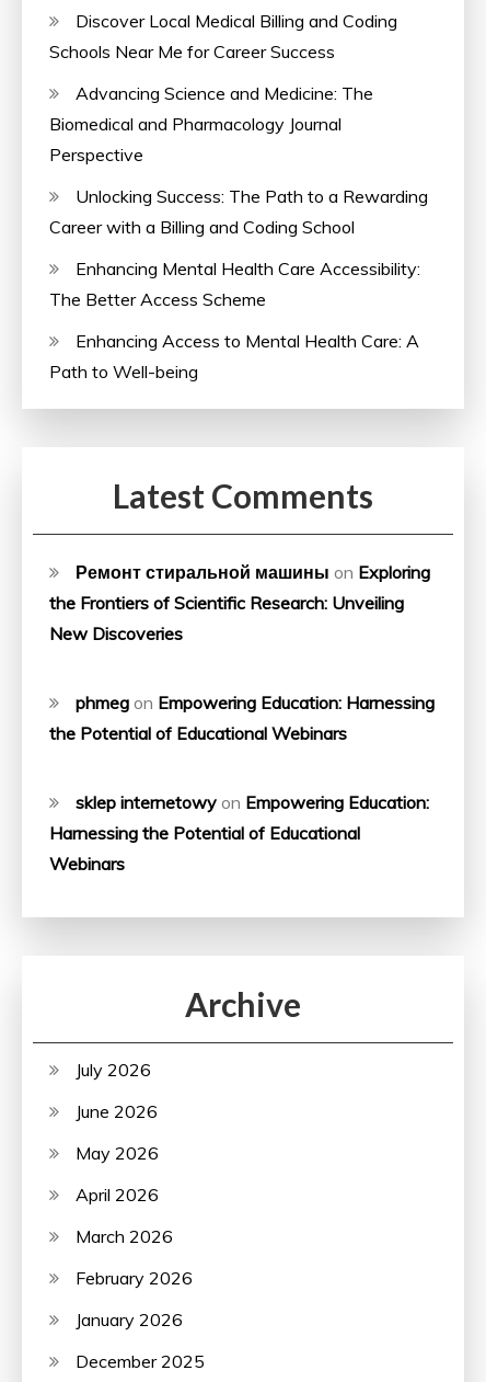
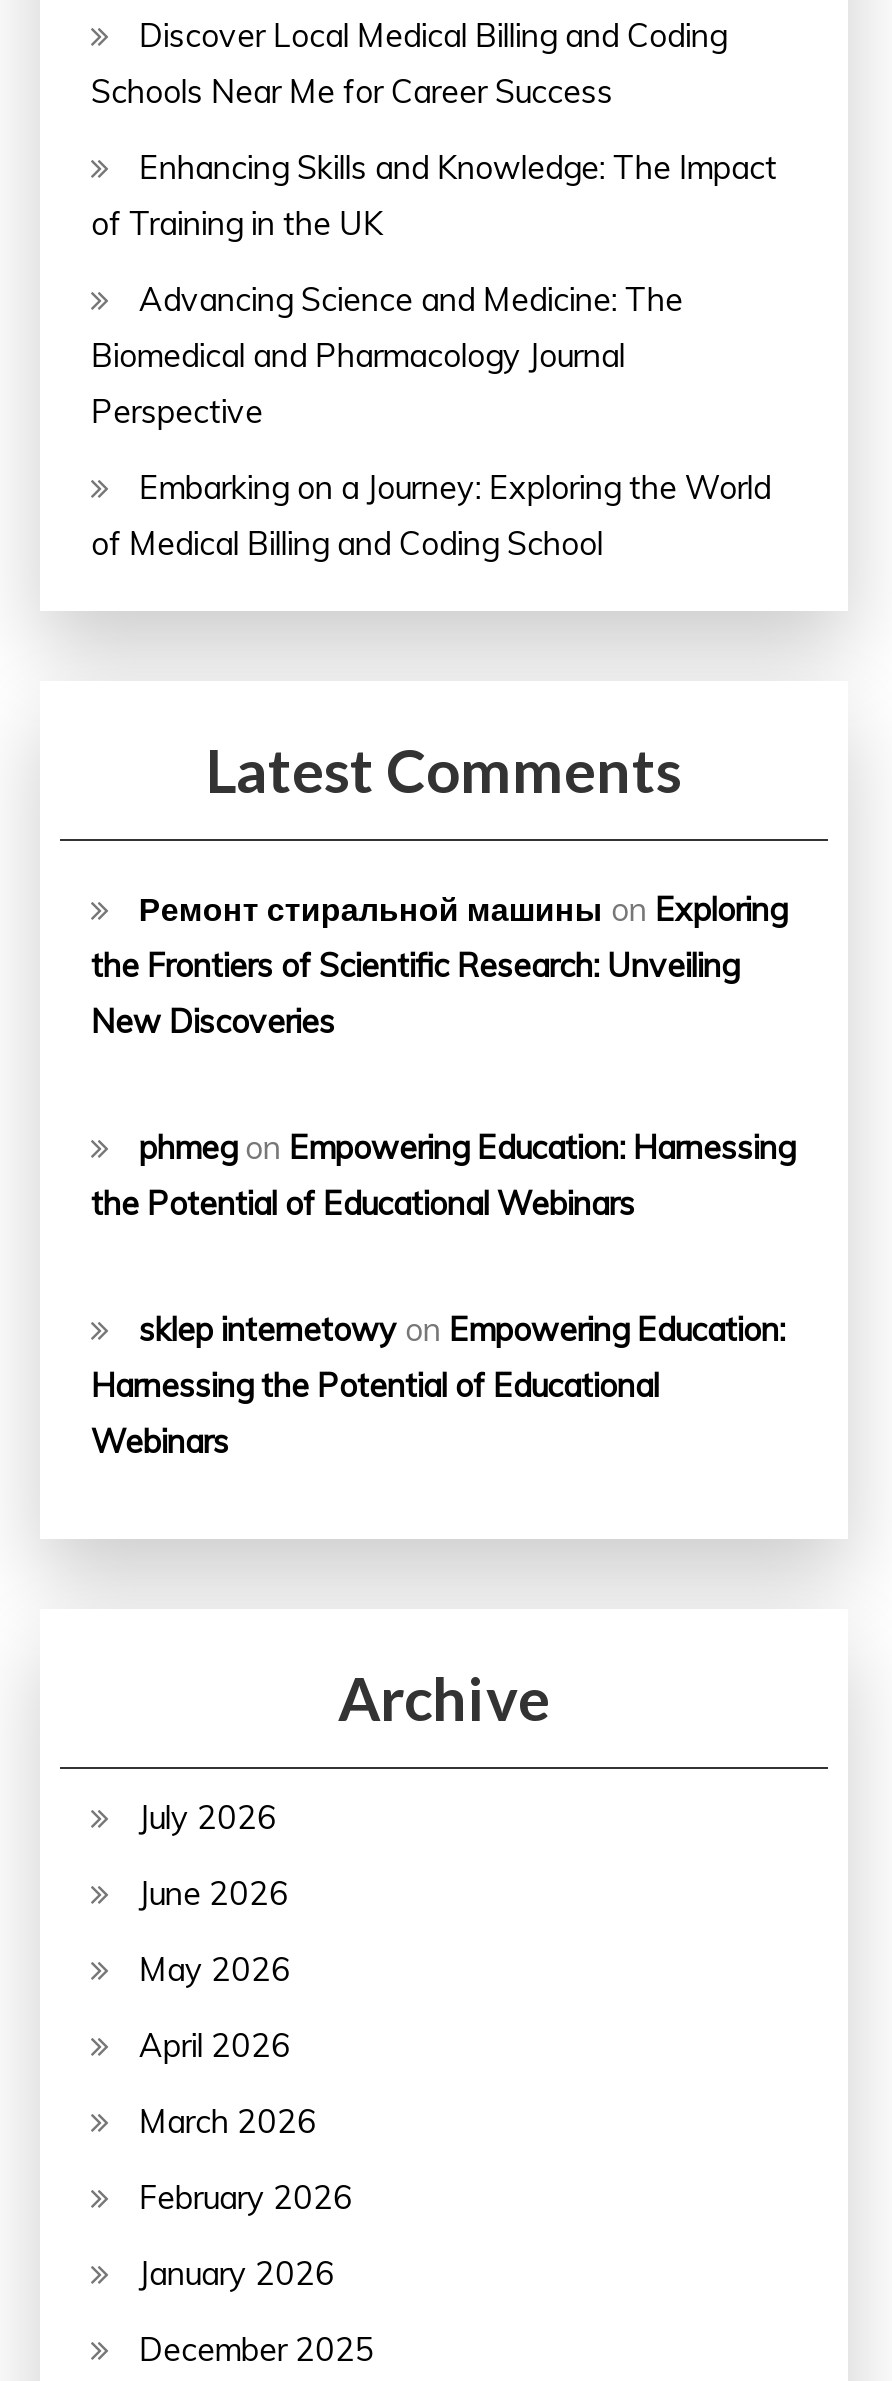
none -> [91,147,777,243] Enhancing Skills and Knowledge: The Impact | of Training in the UK
moved [50,82,374,166] -> [91,279,683,431]: Advancing Science and Medicine: The | Biomedical and Pharmacology Journal | Perspective
[50,185,428,383] Unlocking Success: The Path to a Rewarding | Career with a Billing and Coding School | Enhancing Mental Health Care Accessibility: | The Better Access Scheme | Enhancing Access to Mental Health Care: A | Path to Well-being -> [91,467,771,563] Embarking on a Journey: Exploring the World | of Medical Billing and Coding School

